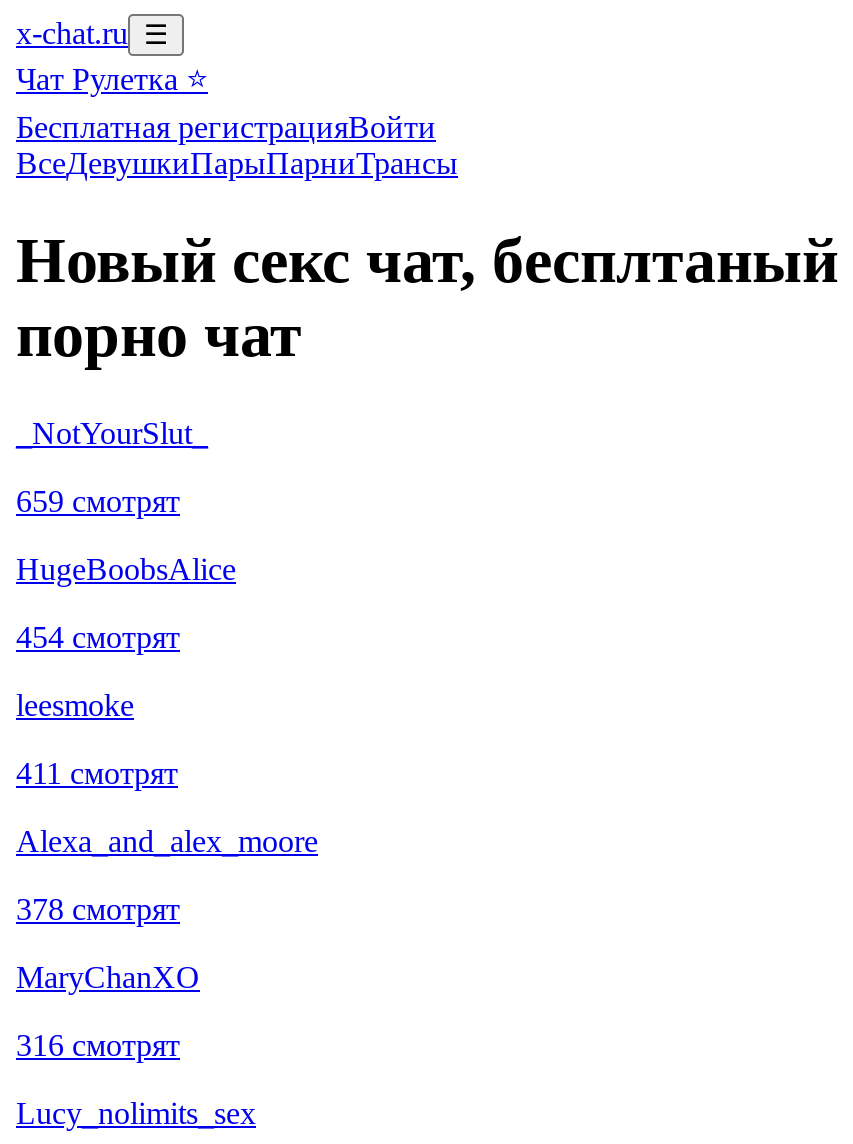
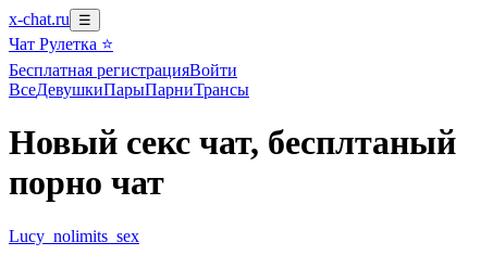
[16,416,318,1062] _NotYourSlut_ | 659 смотрят | HugeBoobsAlice | 454 смотрят | leesmoke | 411 смотрят | Alexa_and_alex_moore | 378 смотрят | MaryChanXO | 316 смотрят -> none

